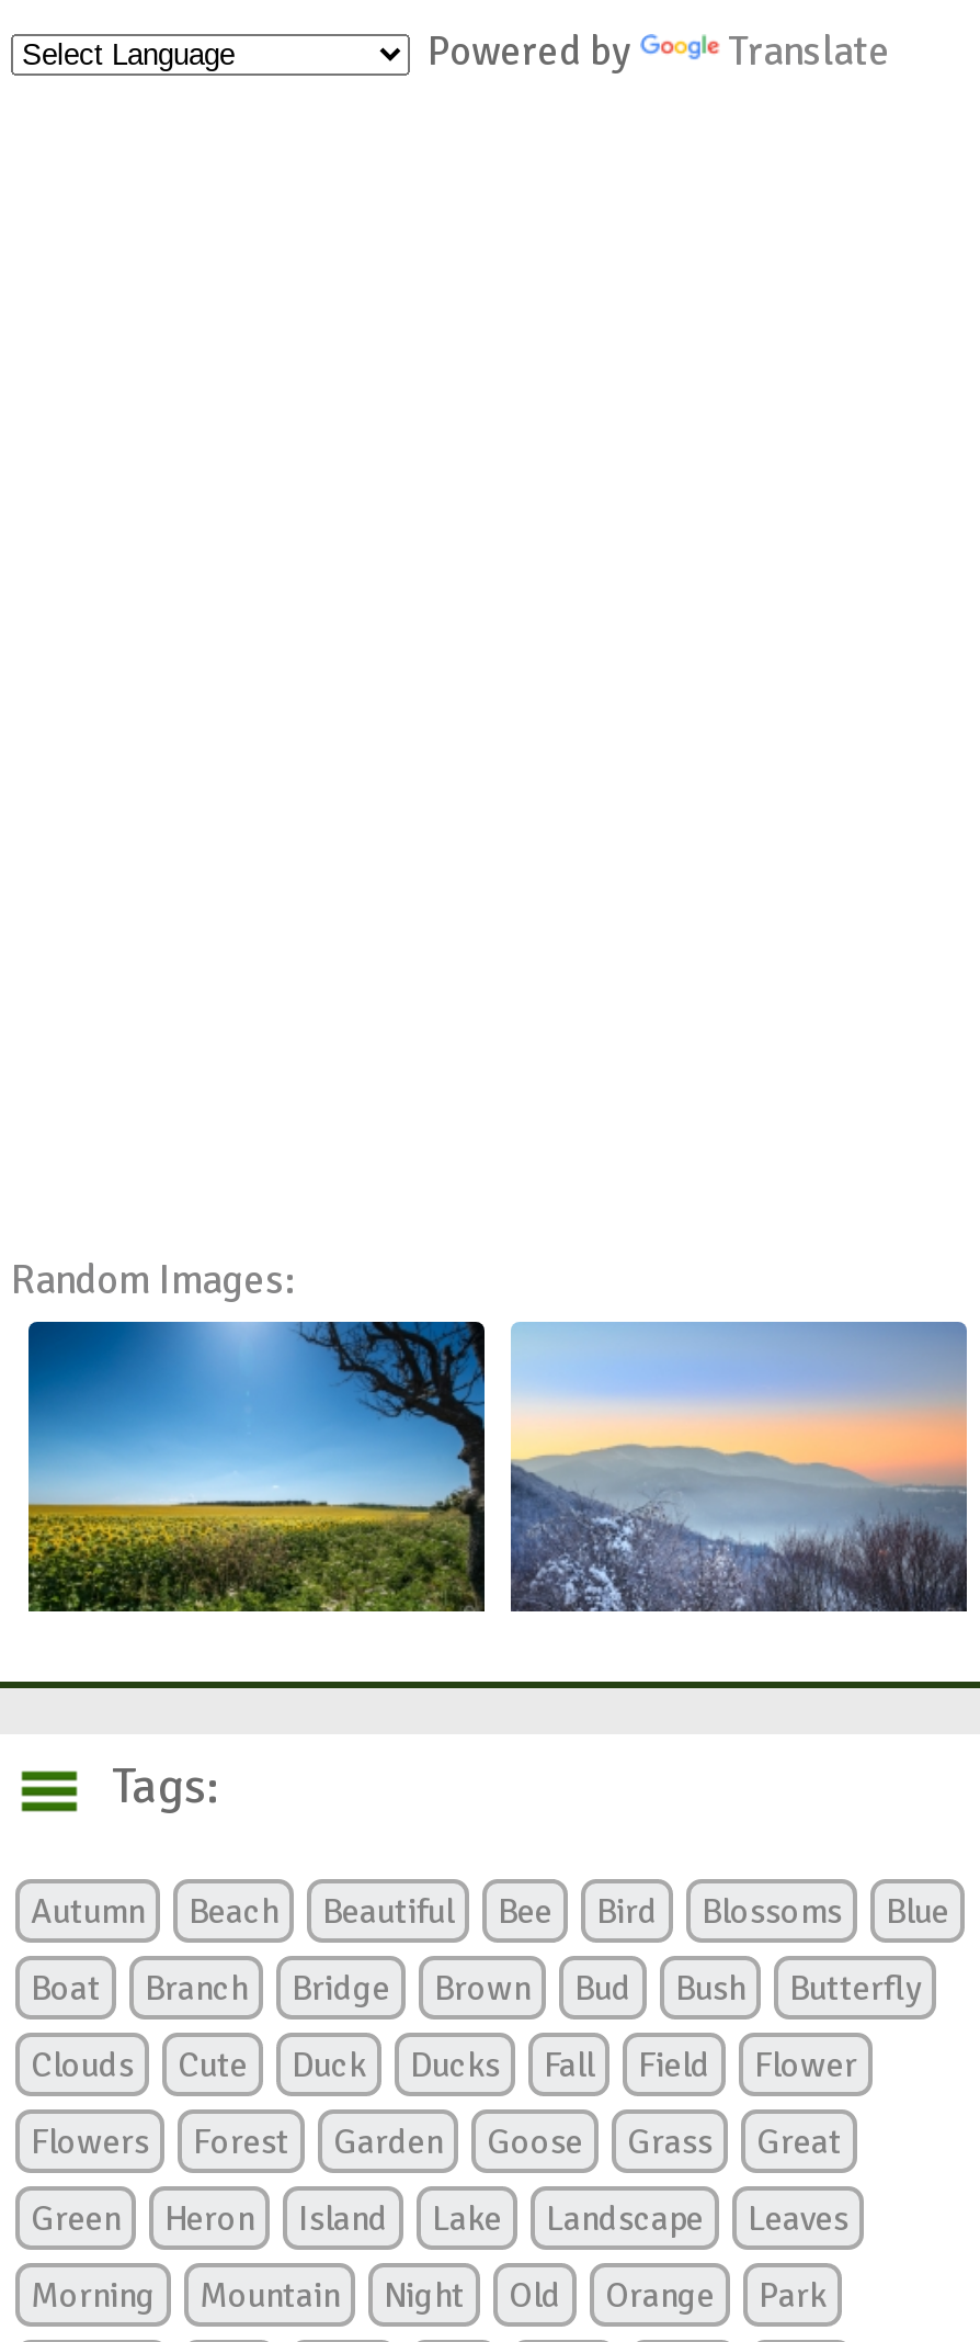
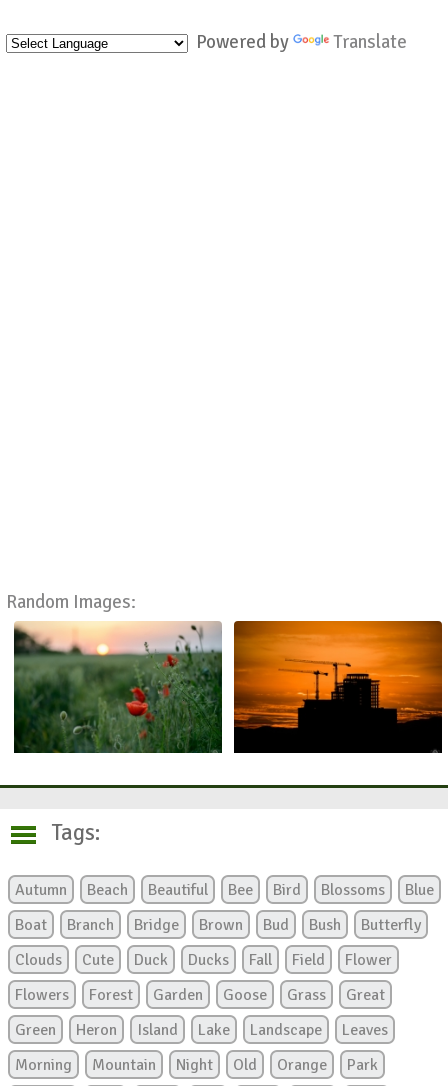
[26,1320,487,1614] [image] -> [13,621,223,753] [image]
[509,1320,969,1614] [image] -> [233,620,443,754] [image]

